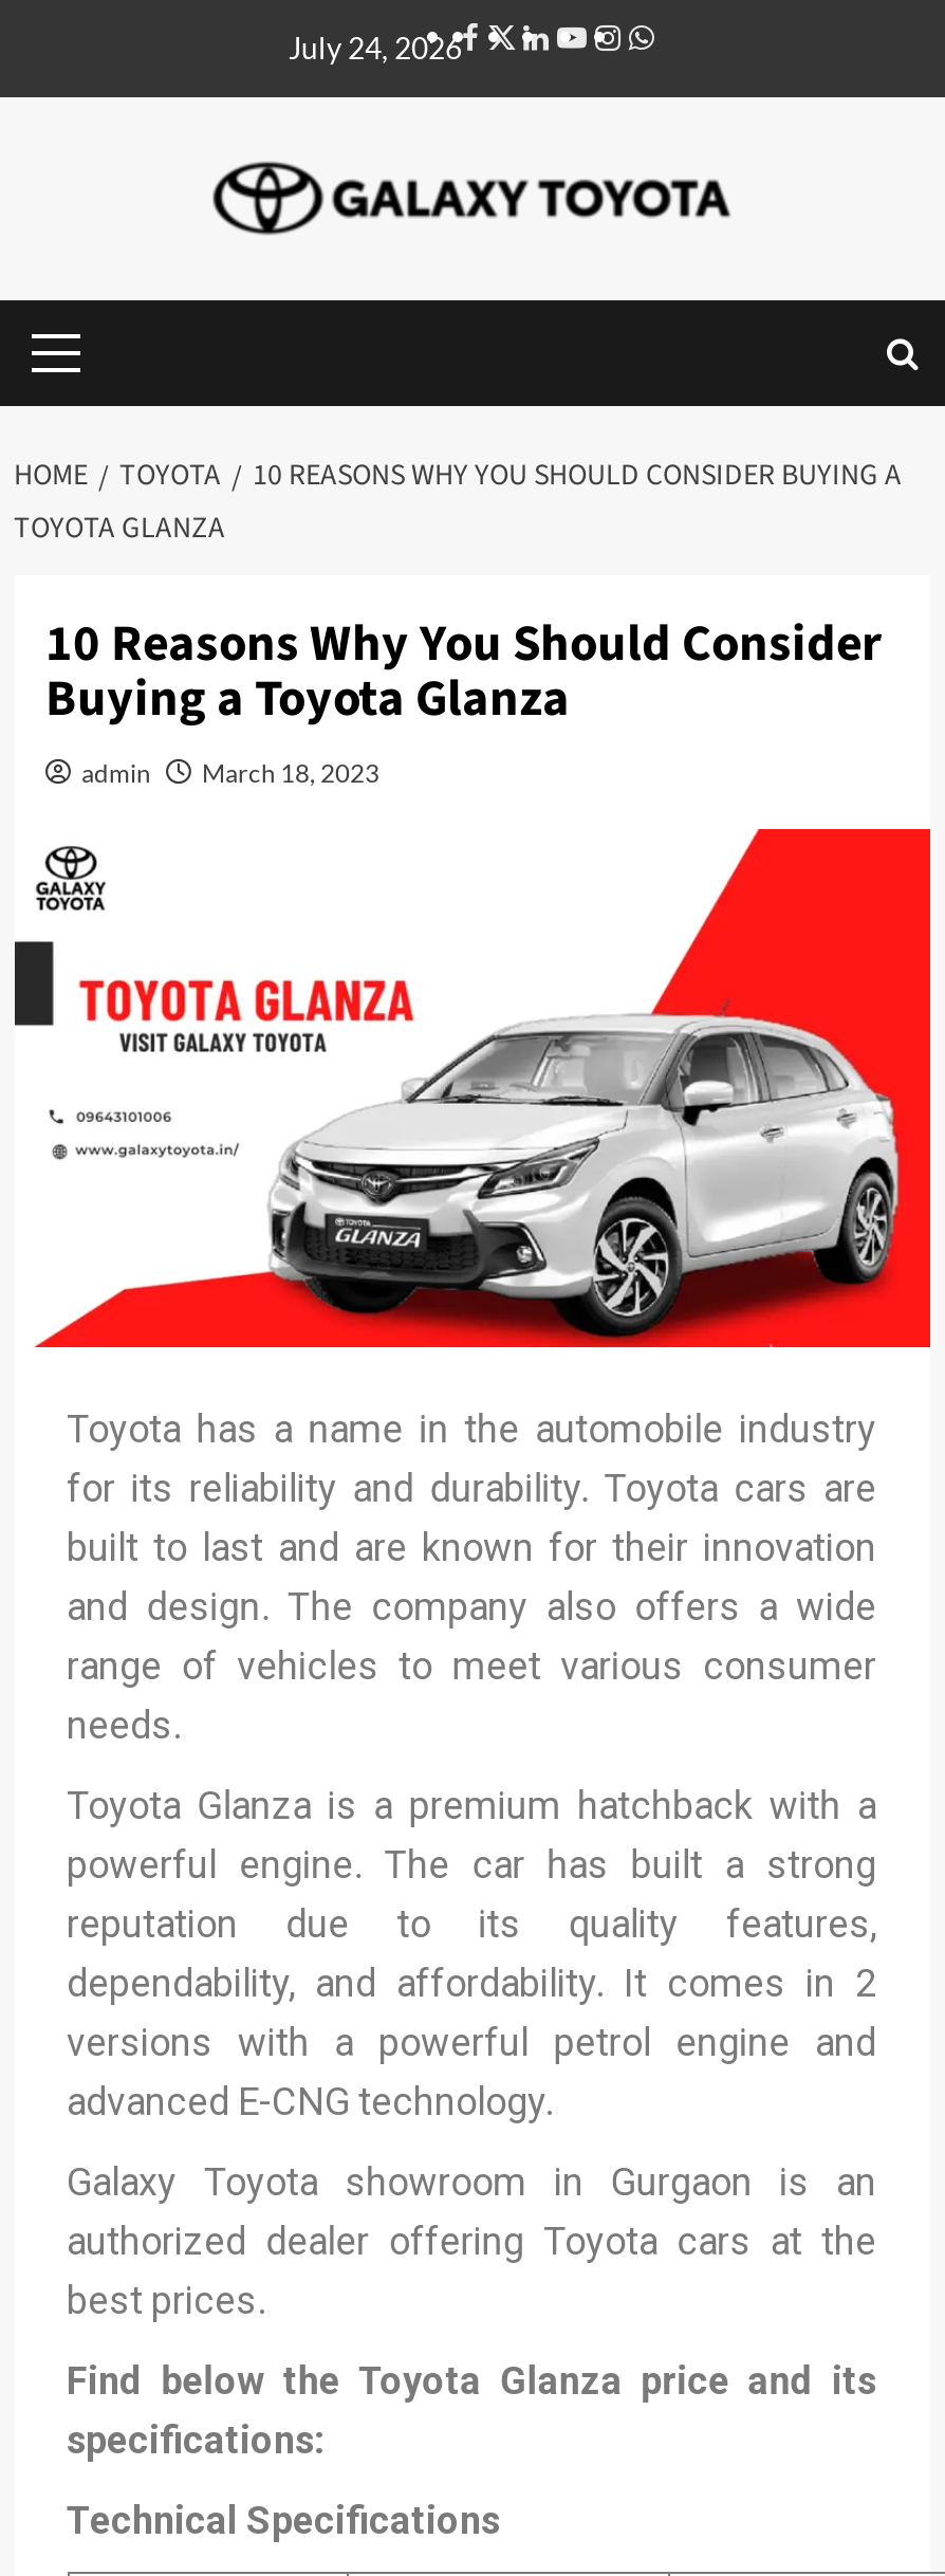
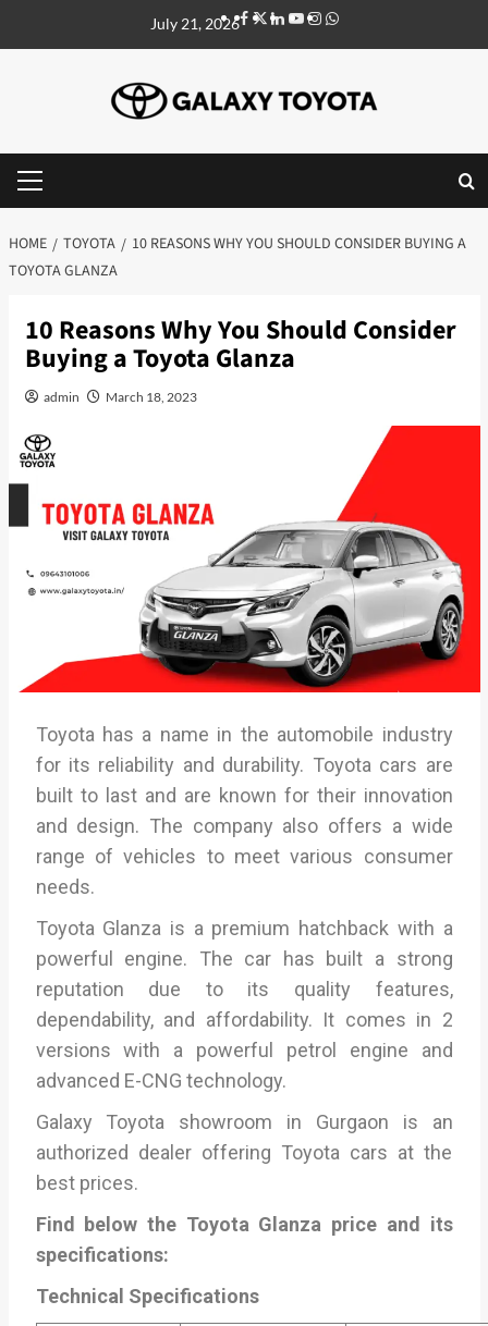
[289,29,462,65] July 24, 2026 -> [150,14,239,32] July 21, 2026

